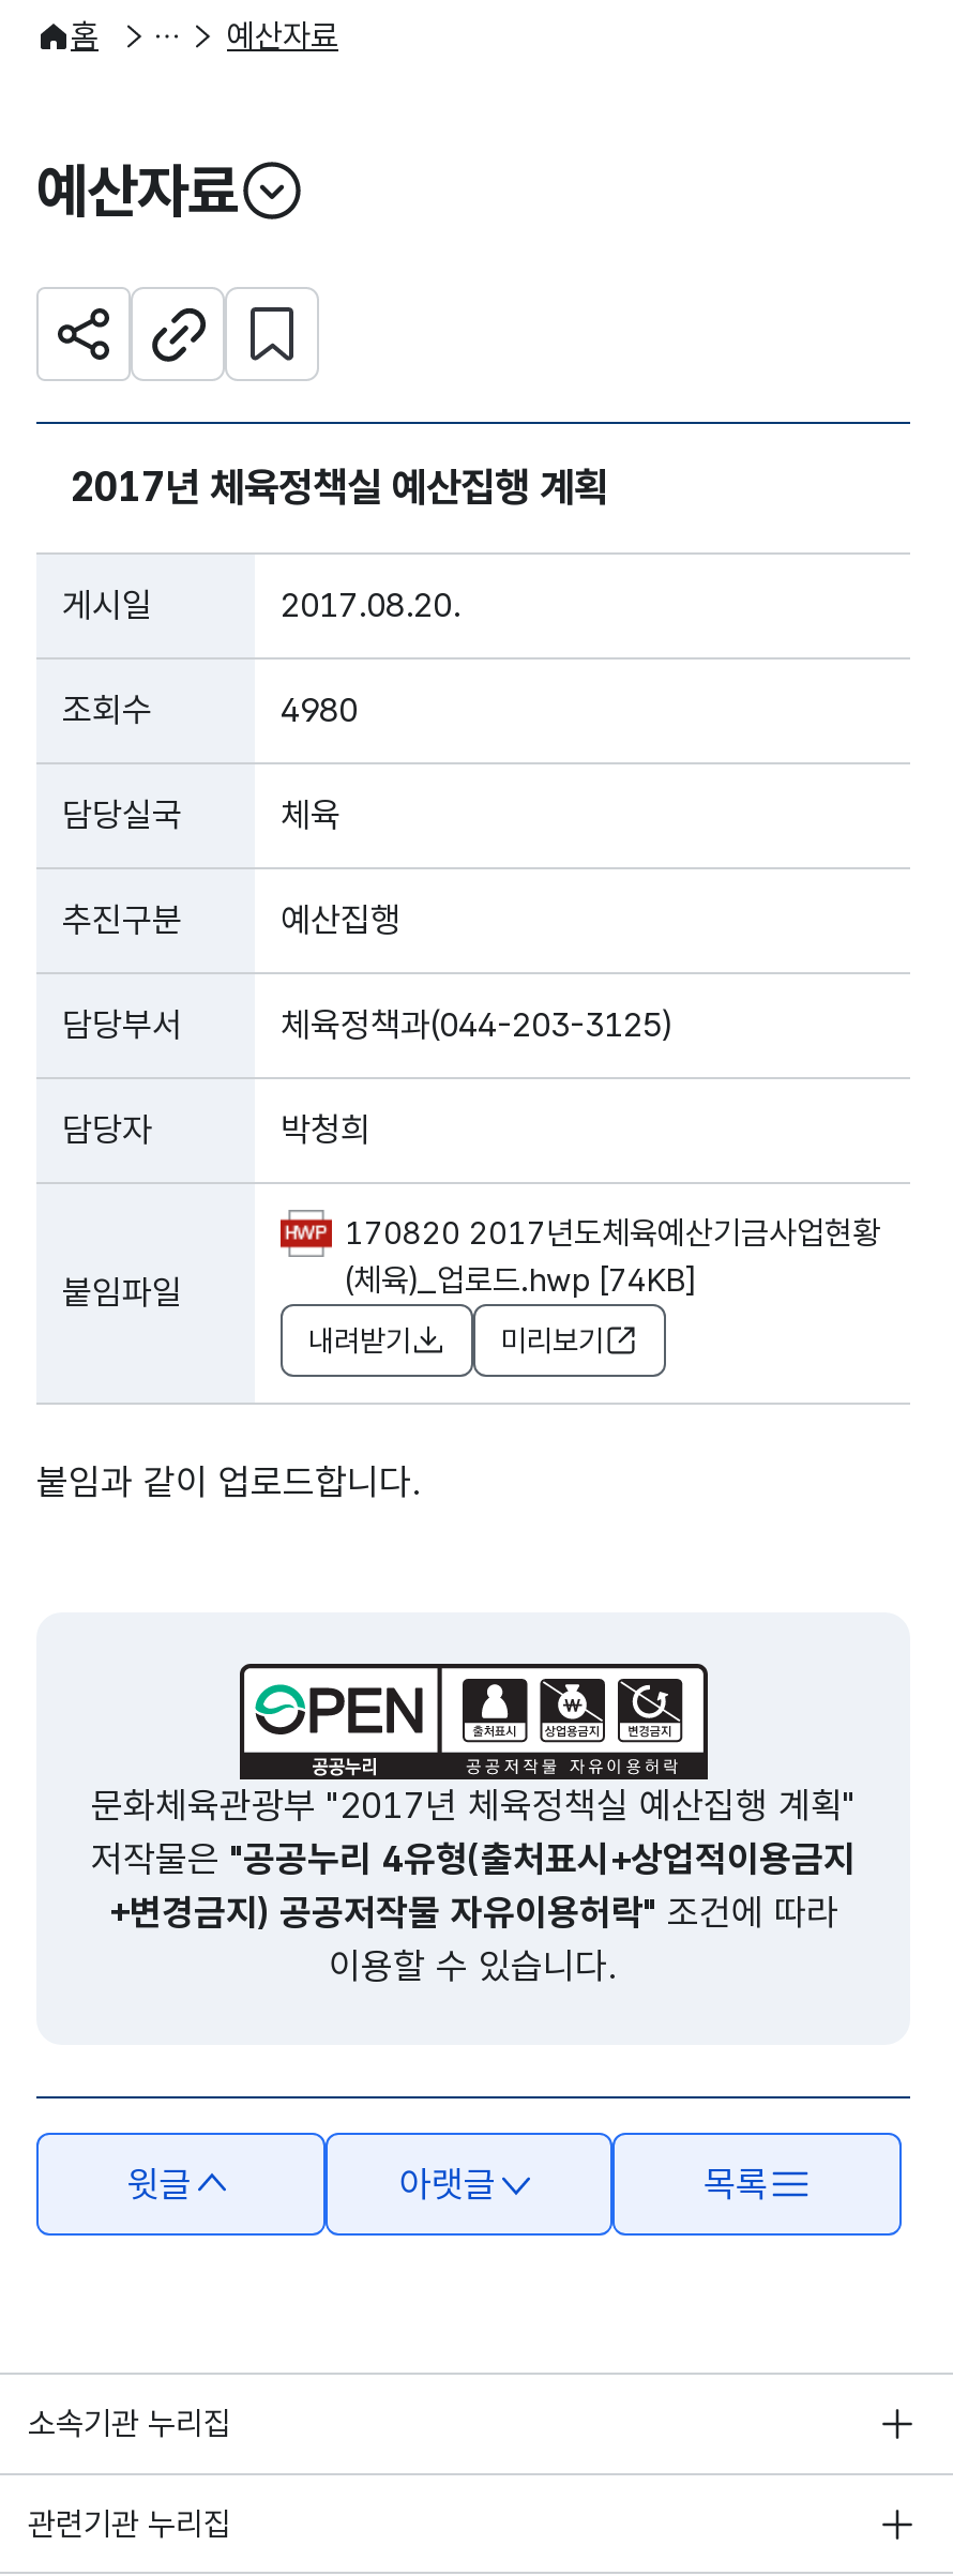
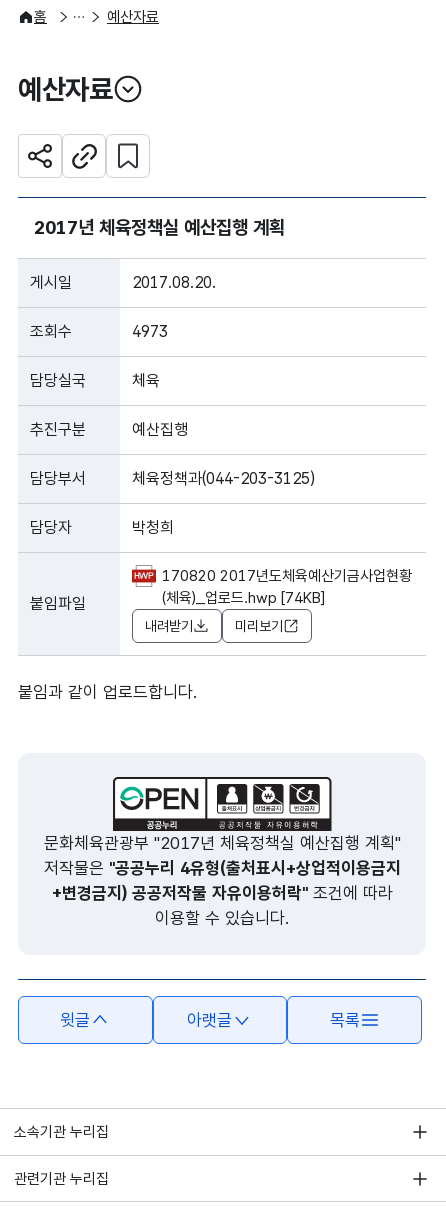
[281,690,358,730] 4980 -> [132,322,168,341] 4973

